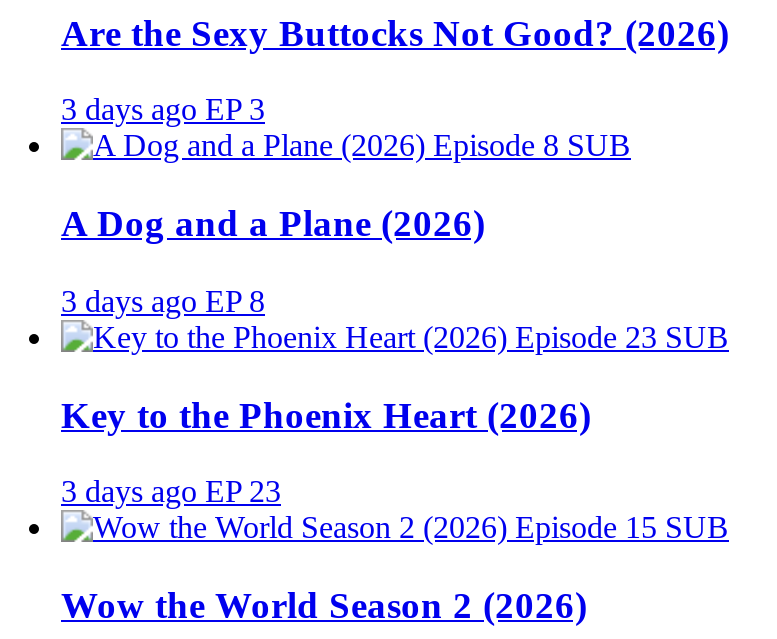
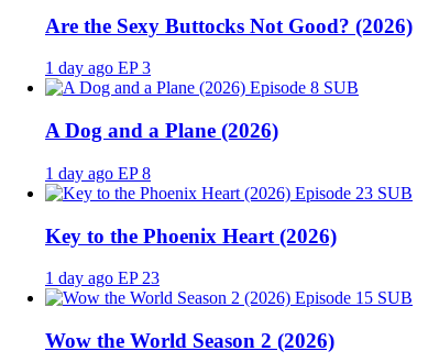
[61,93,265,127] 3 days ago EP 3 -> [45,59,151,77] 1 day ago EP 3
[61,284,265,318] 3 days ago EP 8 -> [45,164,151,182] 1 day ago EP 8
[61,474,281,508] 3 days ago EP 23 -> [45,269,160,287] 1 day ago EP 23

